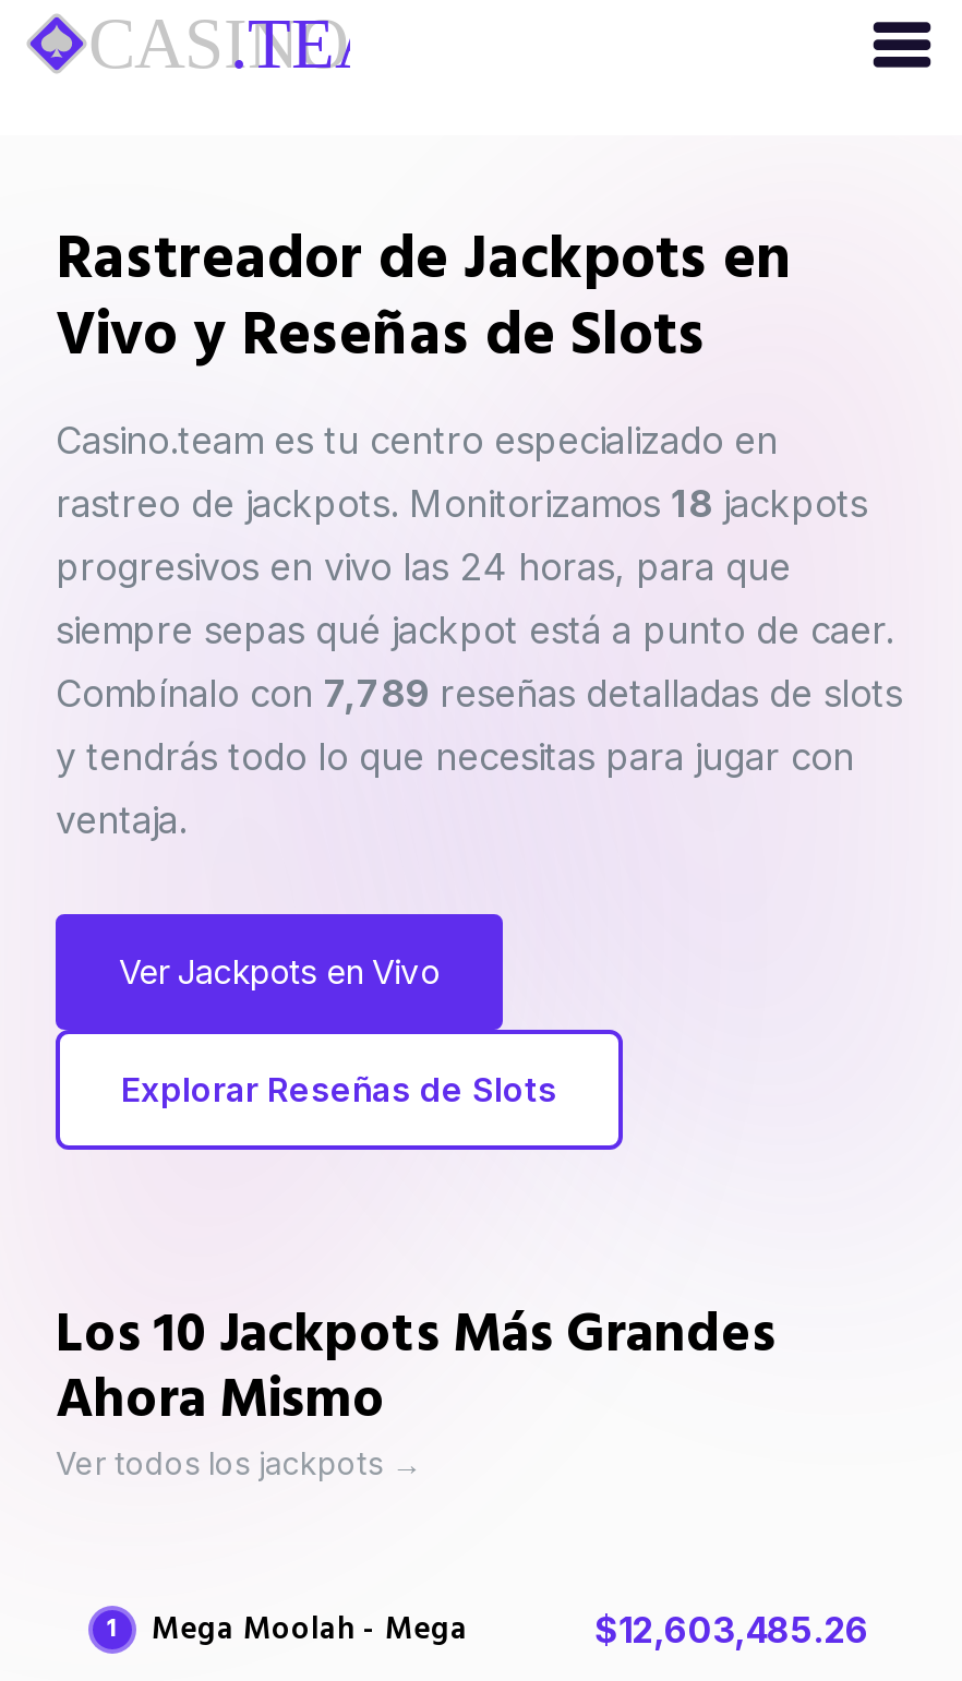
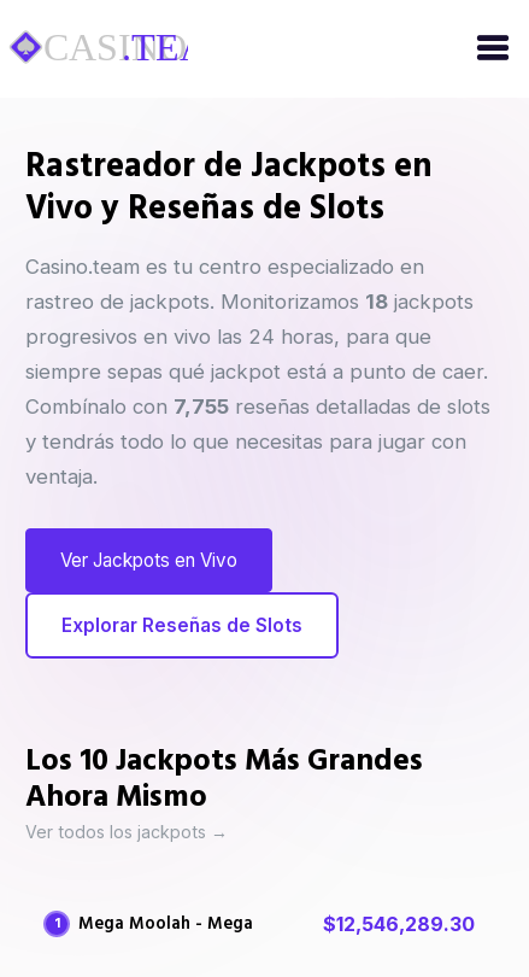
[56,672,902,716] Combínalo con 7,789 reseñas detalladas de slots -> [25,394,490,419] Combínalo con 7,755 reseñas detalladas de slots
[594,1608,869,1652] $12,603,485.26 -> [323,912,475,936] $12,546,289.30

